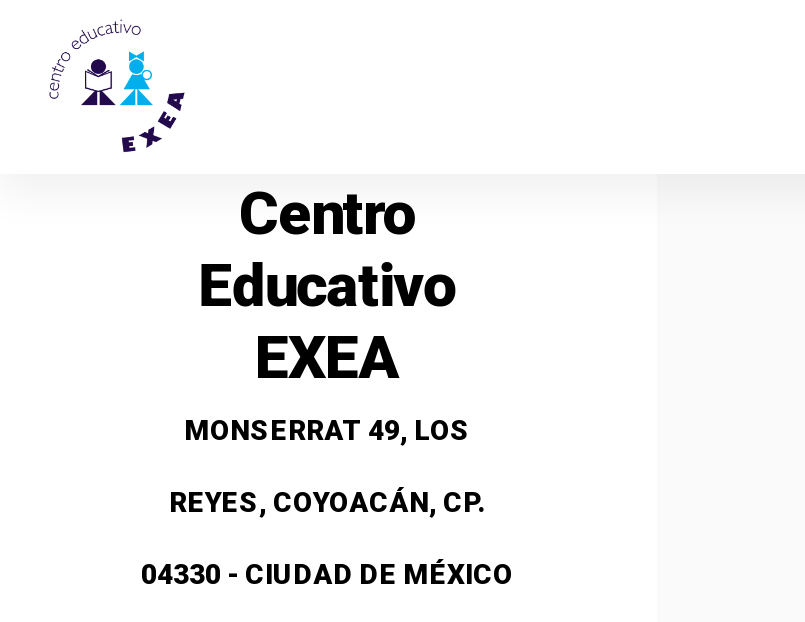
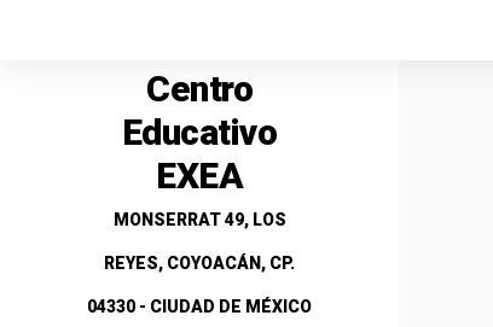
[49,22,187,154] [image] -> none

